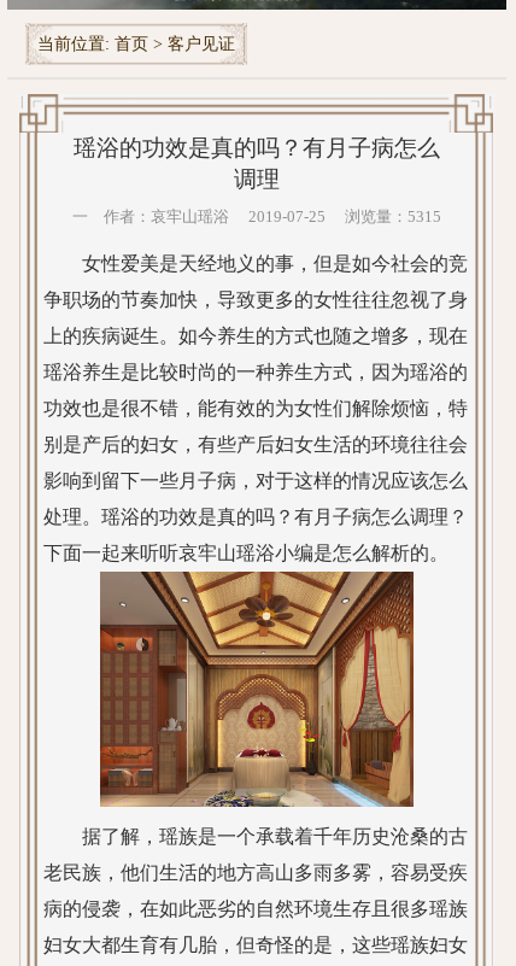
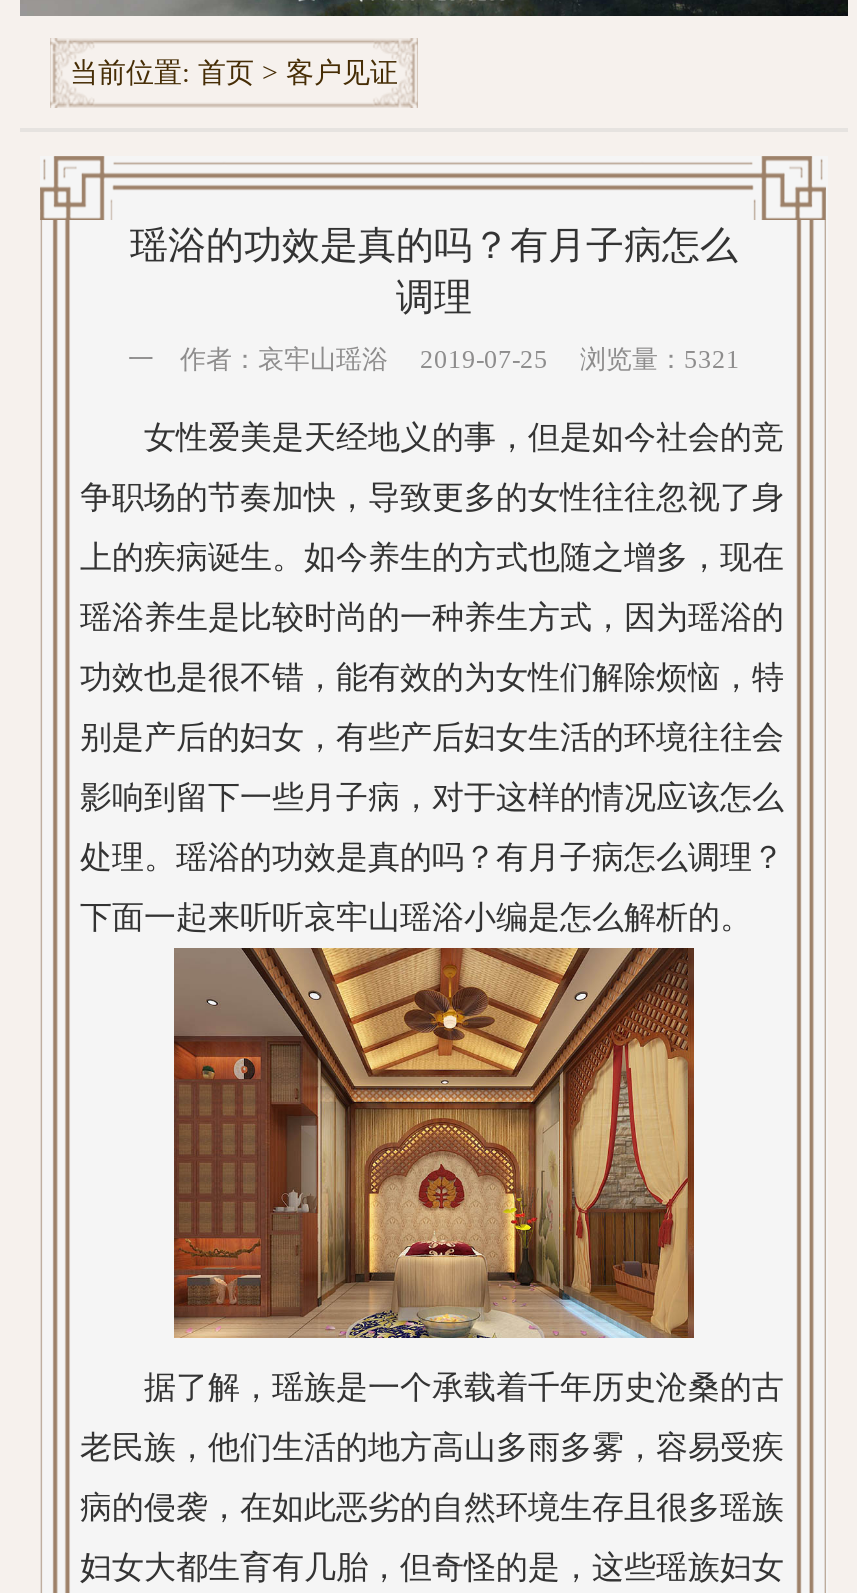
[72,209,441,225] 一 作者：哀牢山瑶浴 2019-07-25 浏览量：5315 -> [128,346,740,374] 一 作者：哀牢山瑶浴 2019-07-25 浏览量：5321

